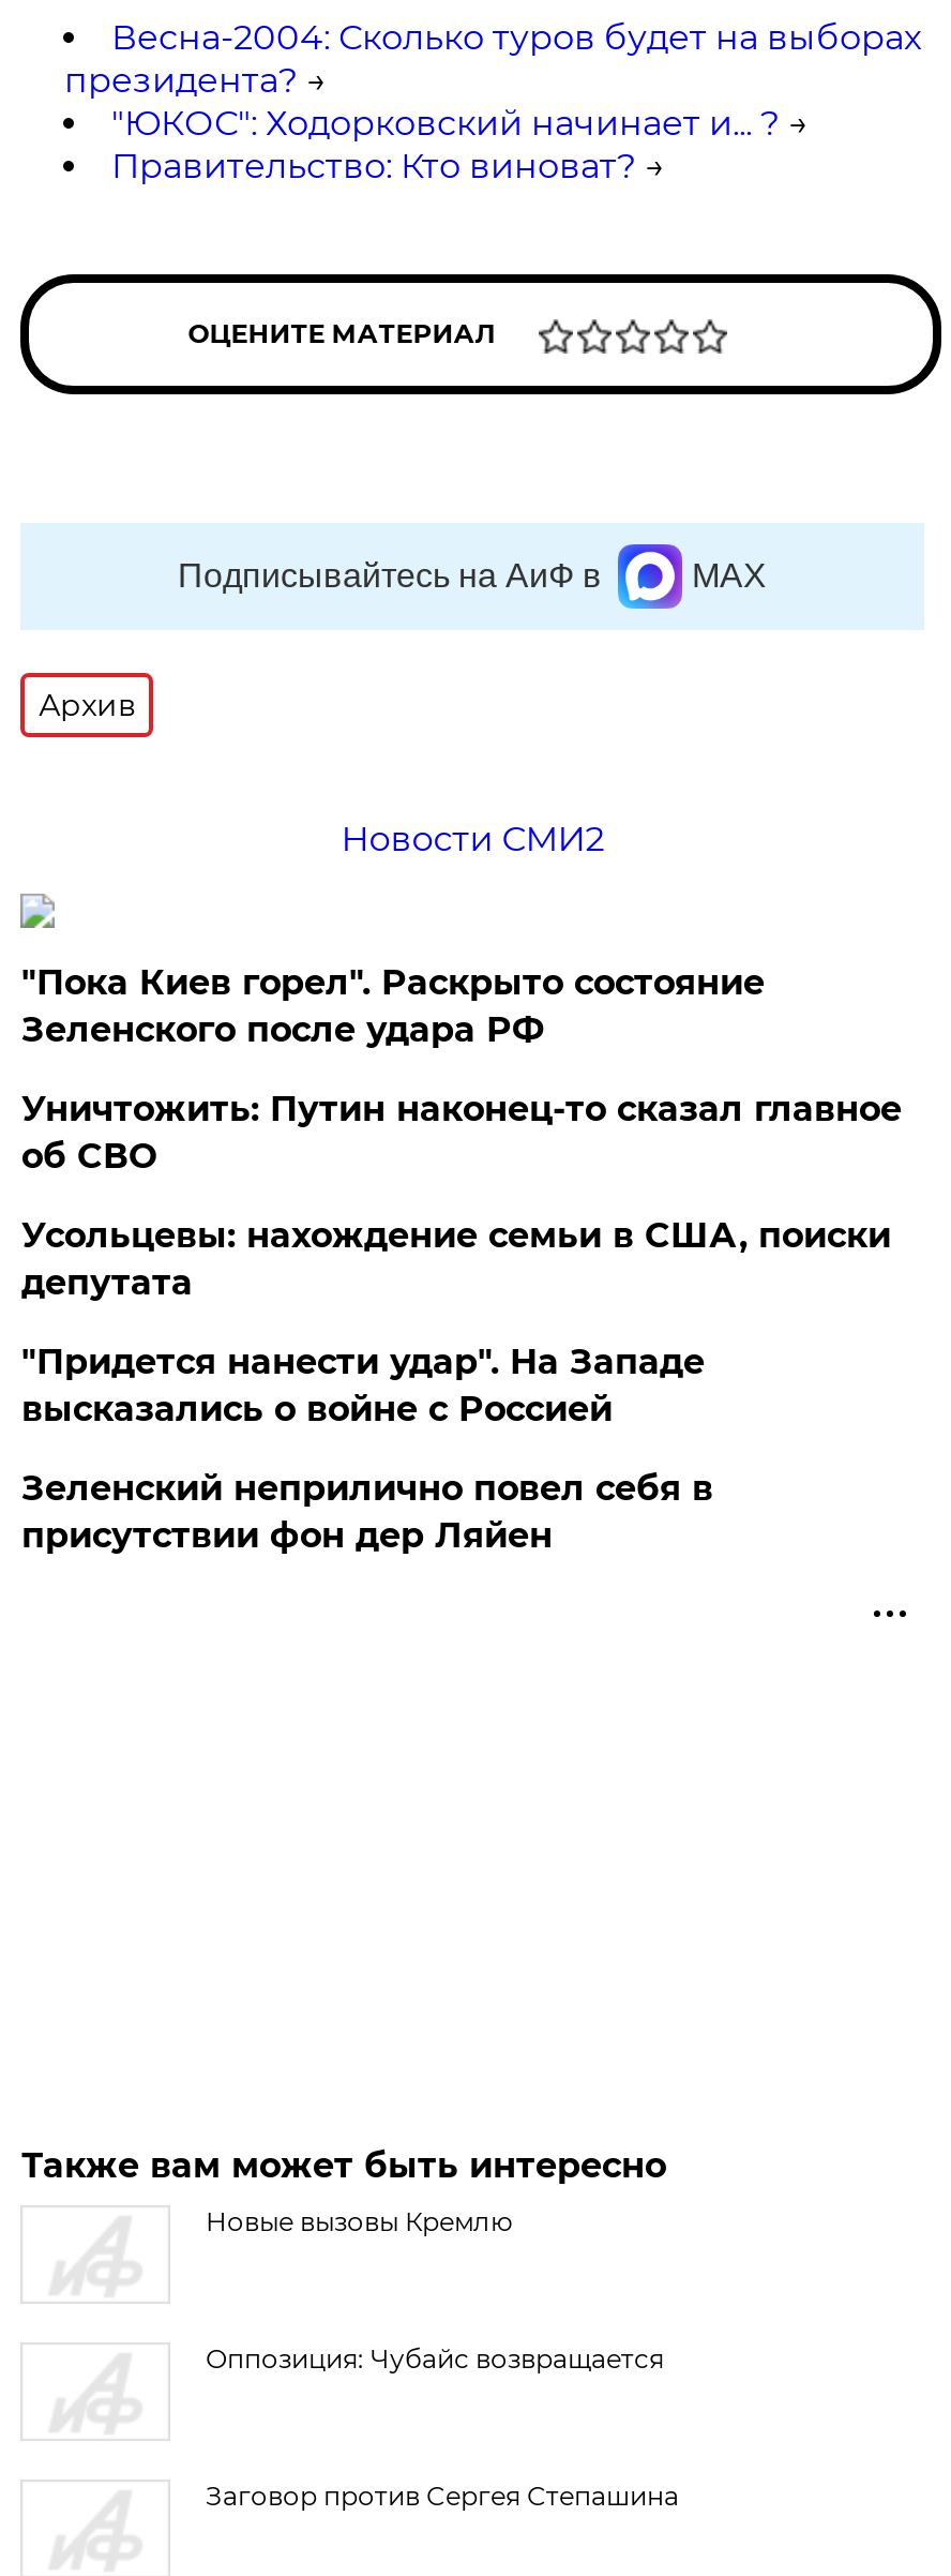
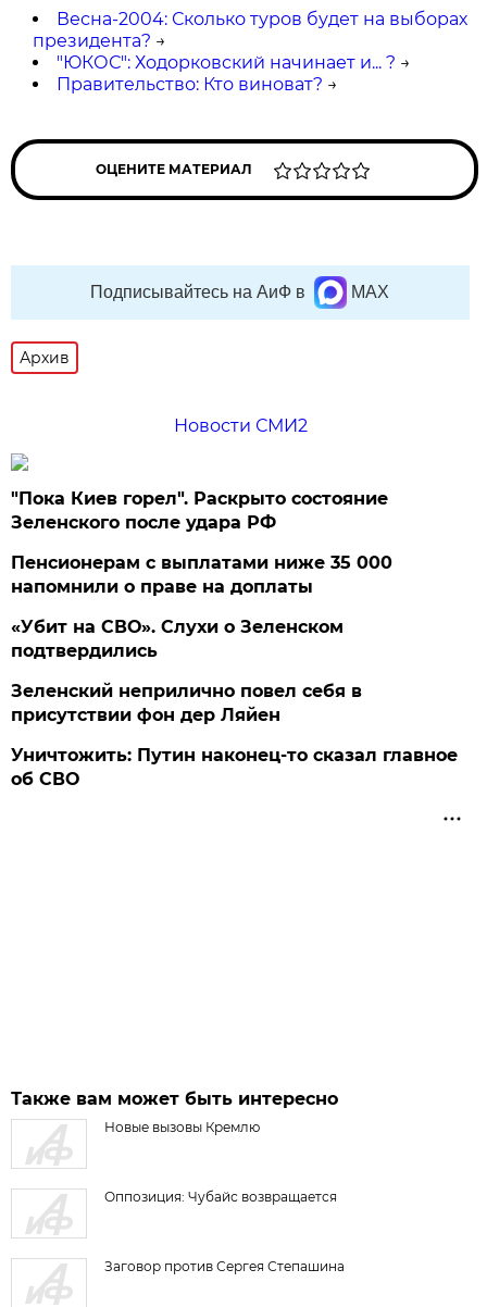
moved [21,1089,902,1177] -> [11,745,458,789]: Уничтожить: Путин наконец-то сказал главное | об СВО
[21,1215,891,1429] Усольцевы: нахождение семьи в США, поиски | депутата | "Придется нанести удар". На Западе | высказались о войне с Россией -> [11,552,393,661] Пенсионерам с выплатами ниже 35 000 | напомнили о праве на доплаты | «Убит на СВО». Слухи о Зеленском | подтвердились
moved [21,1468,713,1556] -> [11,681,362,725]: Зеленский неприлично повел cебя в | присутствии фон дер Ляйен

